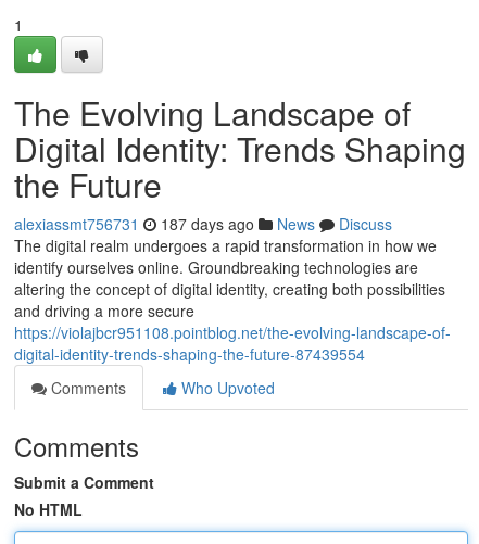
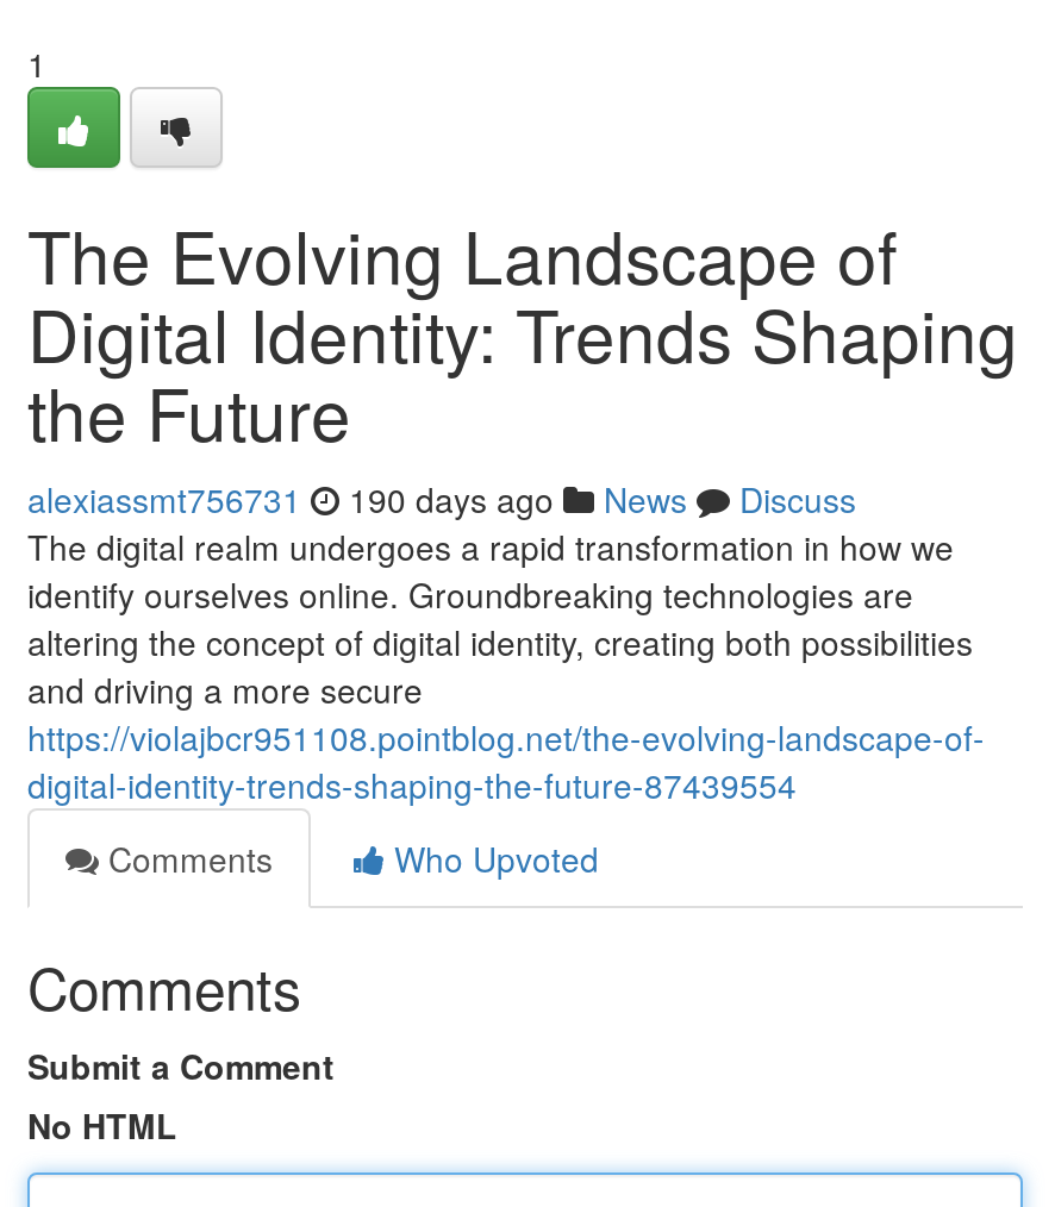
[14,213,392,235] alexiassmt756731 187 days ago News Discuss -> [27,475,856,523] alexiassmt756731 190 days ago News Discuss

